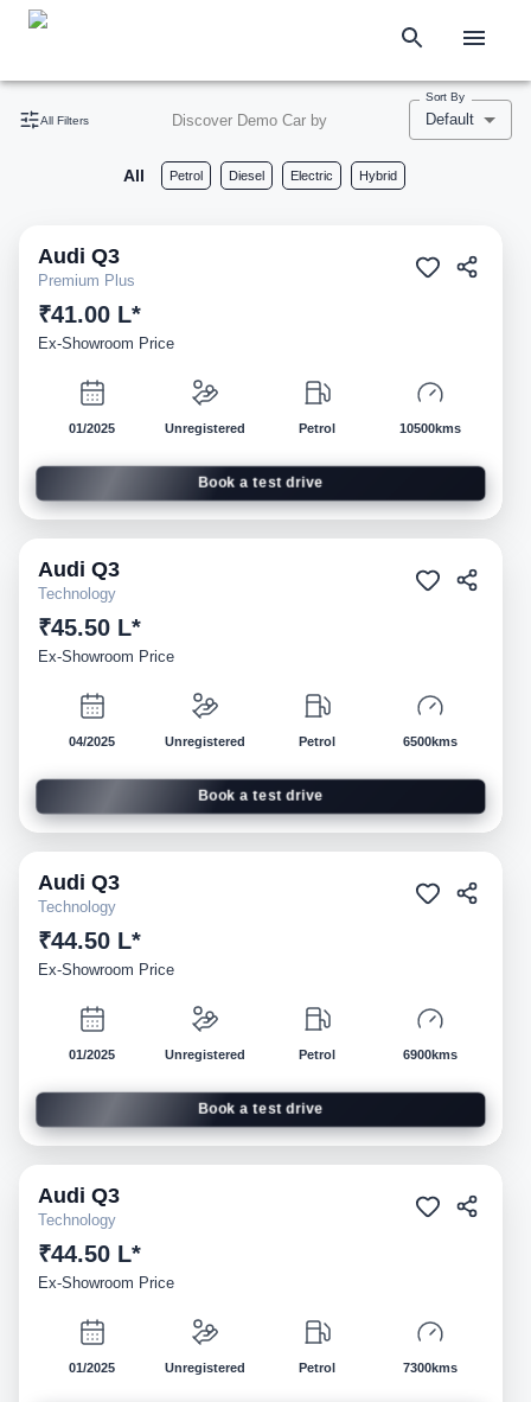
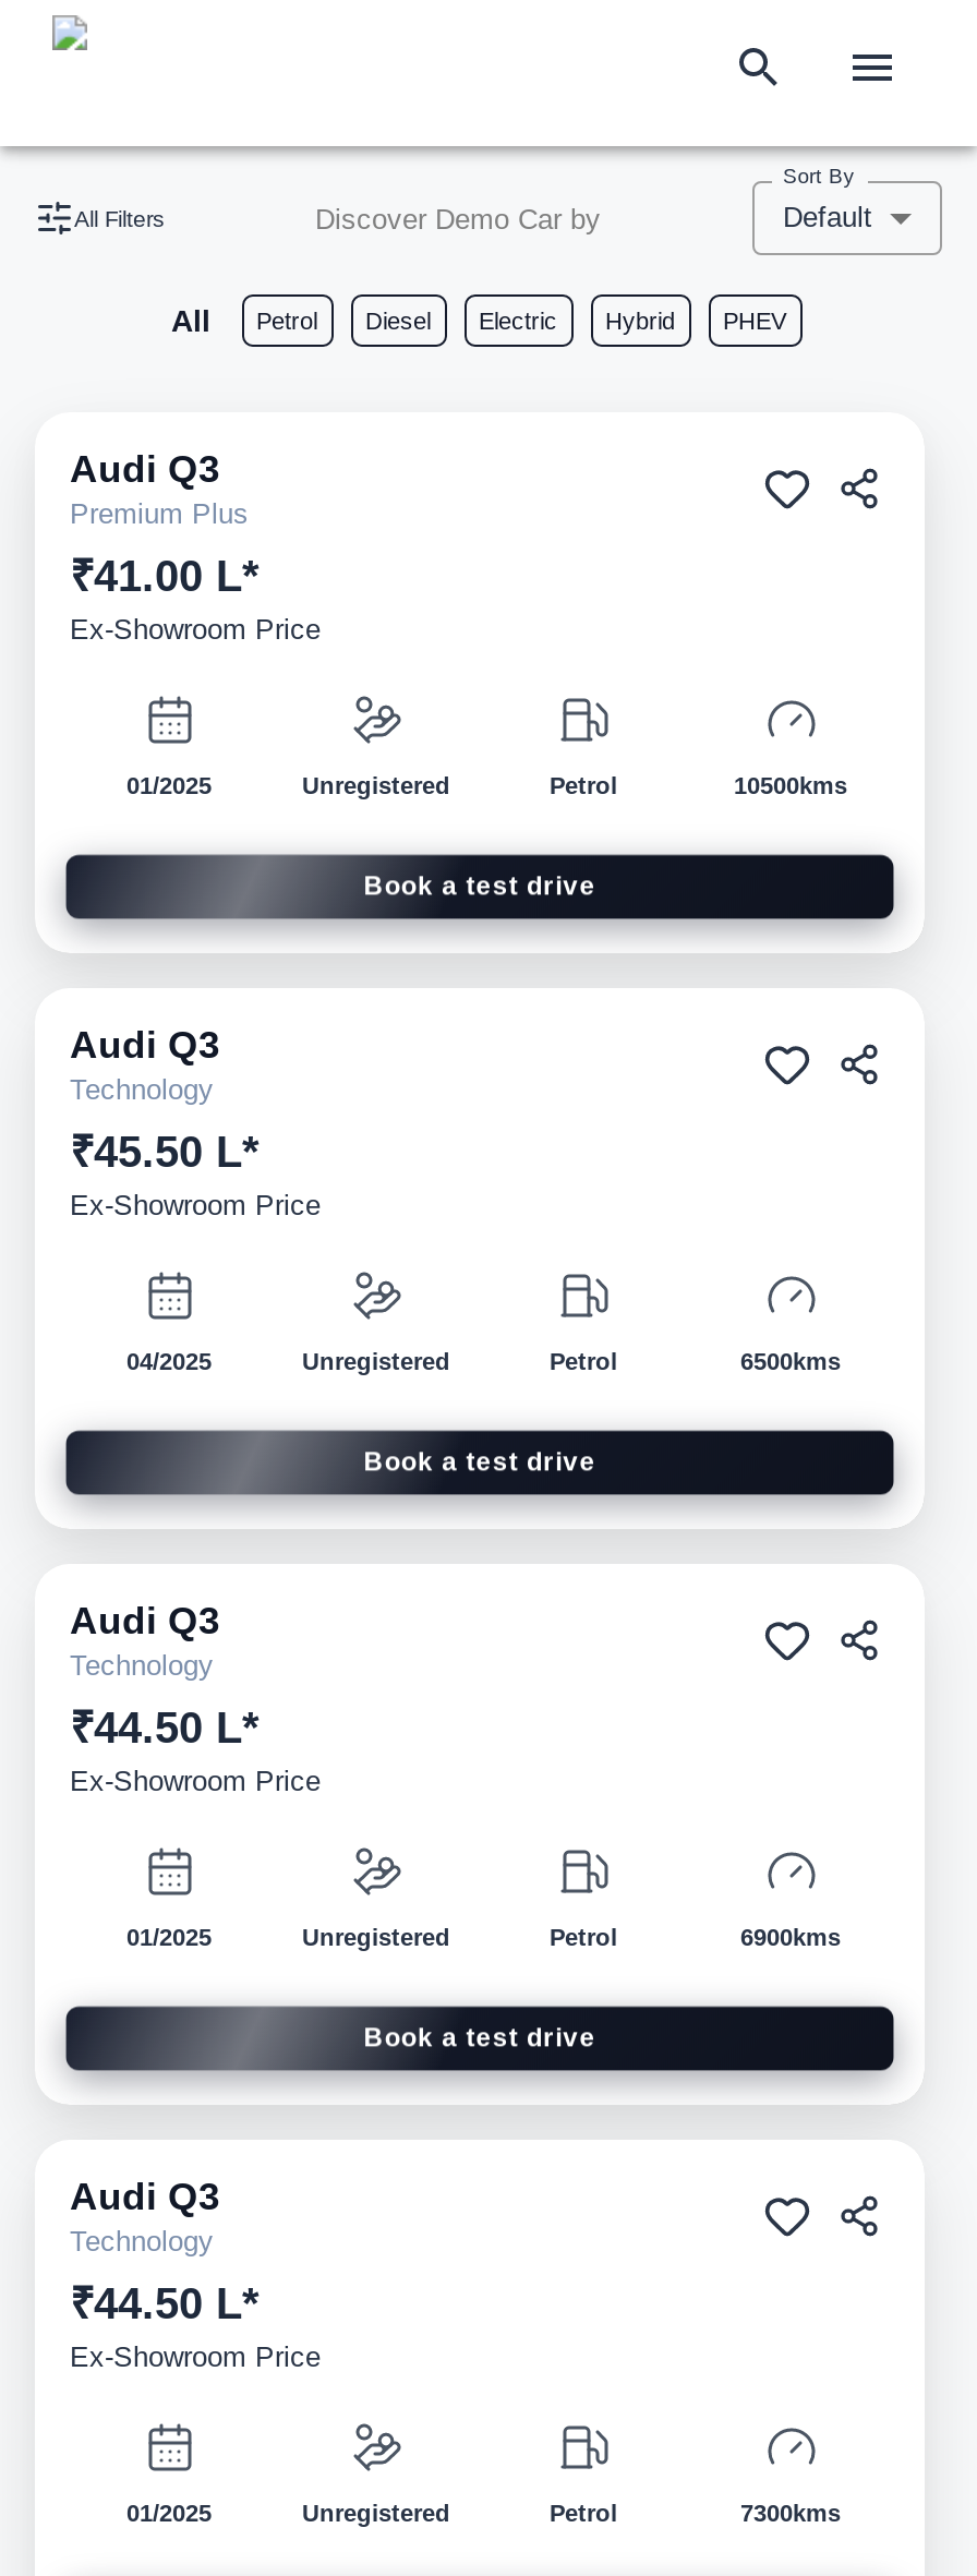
none -> [723,307,786,334] PHEV

